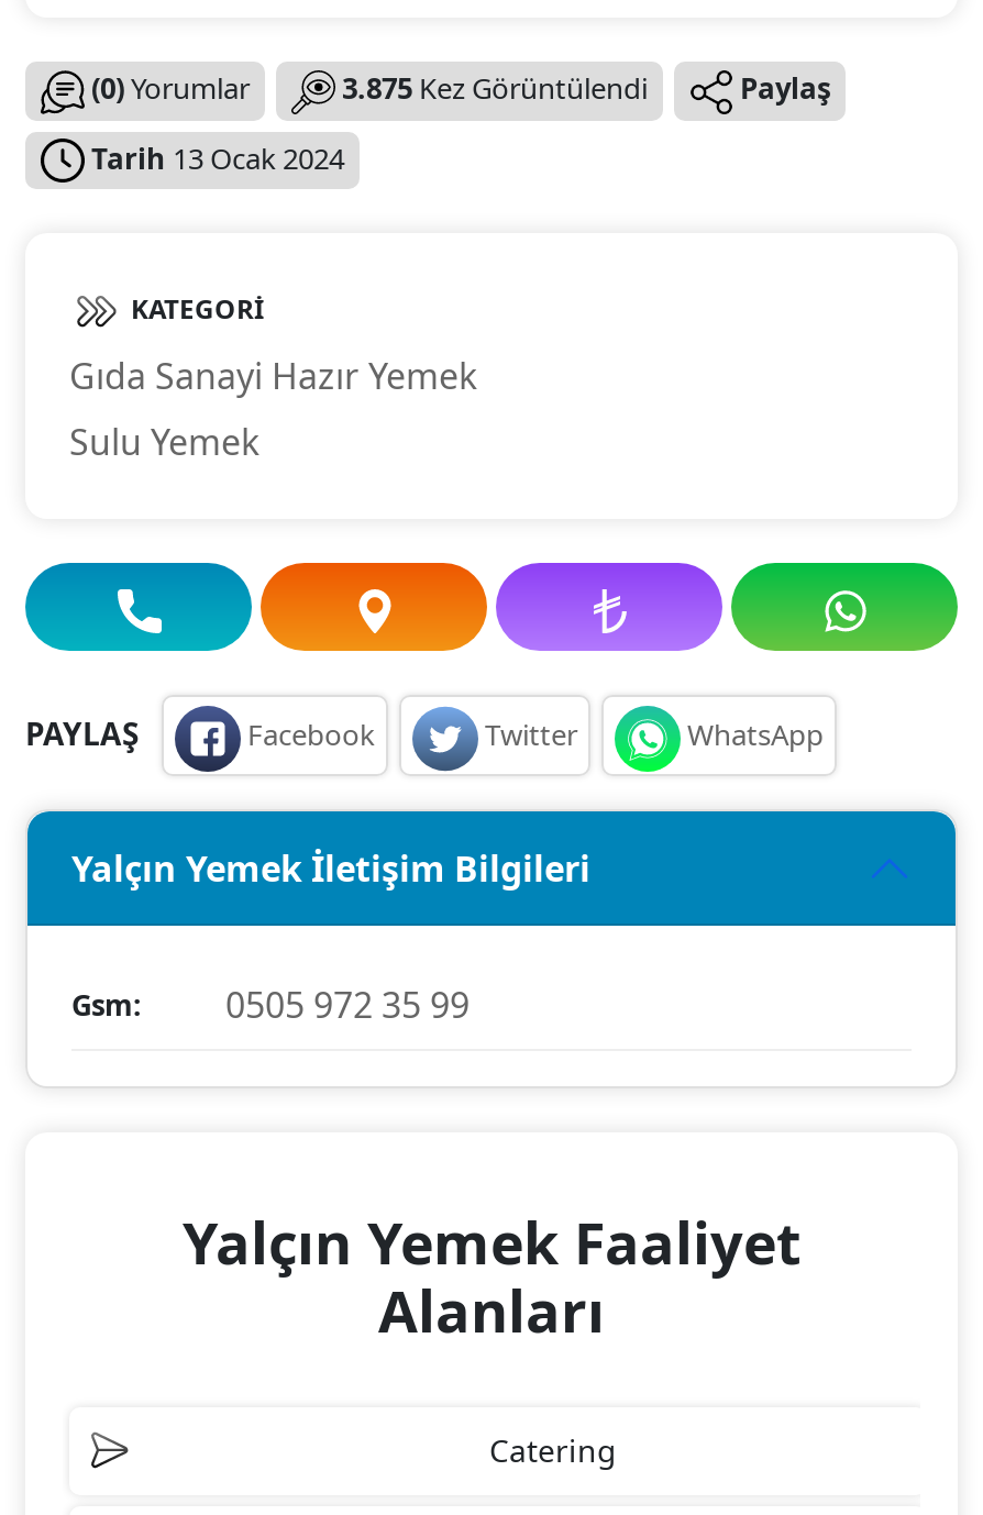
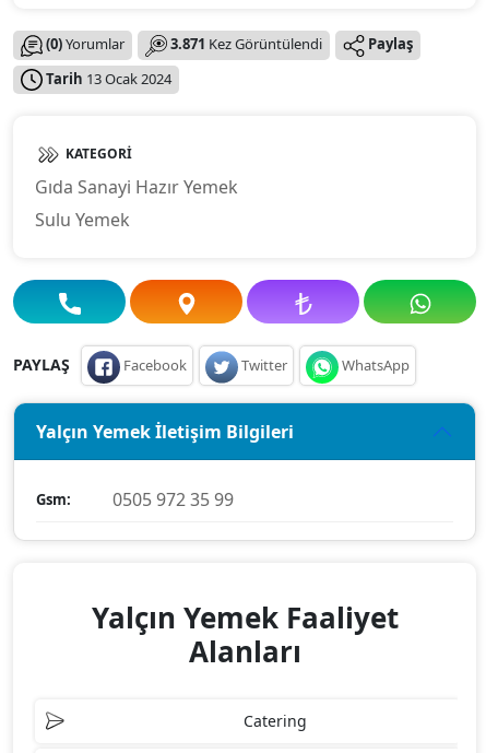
[342,68,648,108] 3.875 Kez Görüntülendi -> [170,34,322,54] 3.871 Kez Görüntülendi

